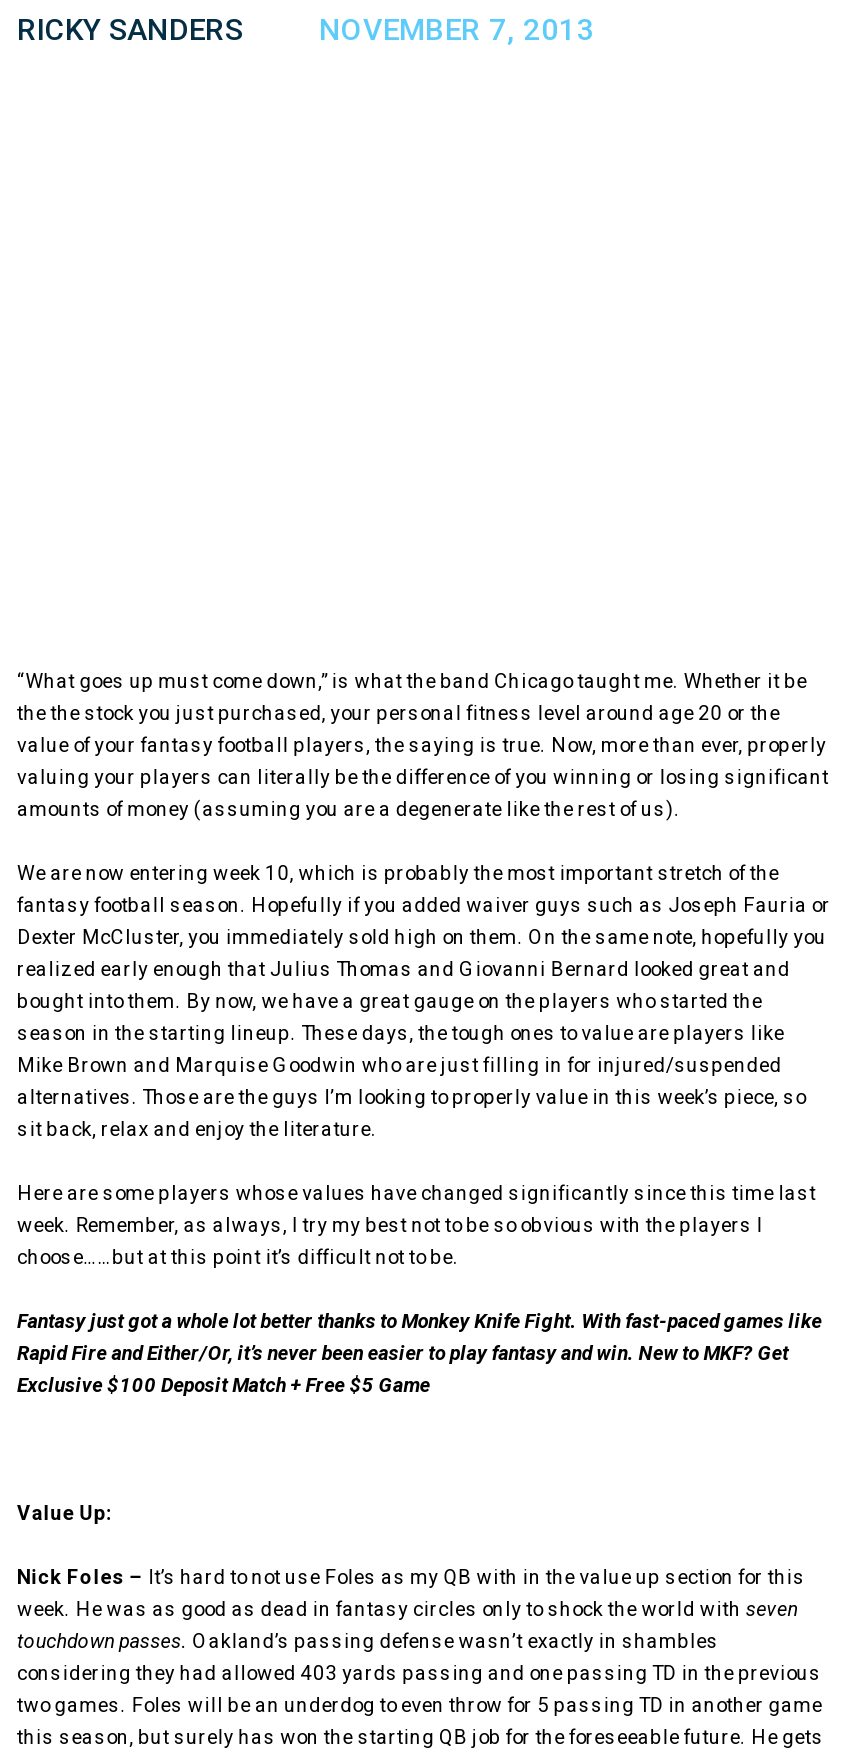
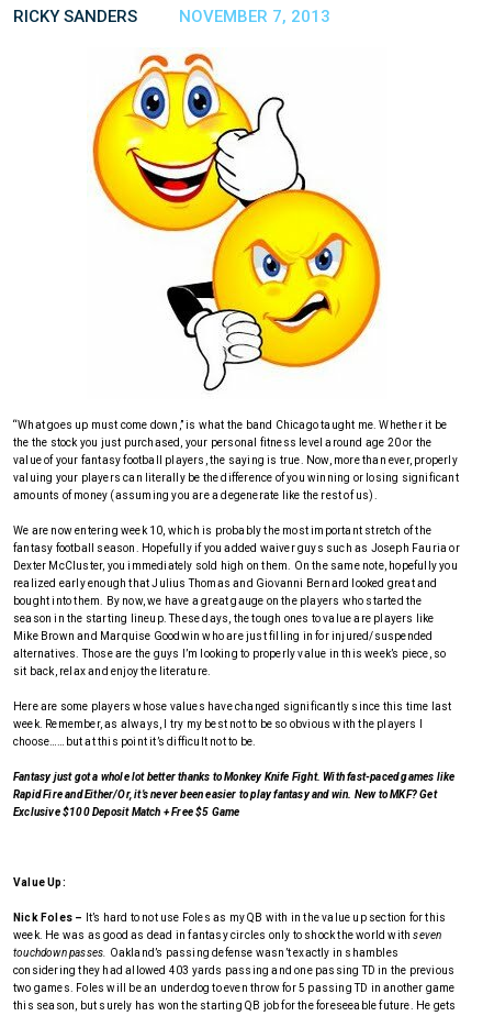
none -> [91,52,382,391] [image]

